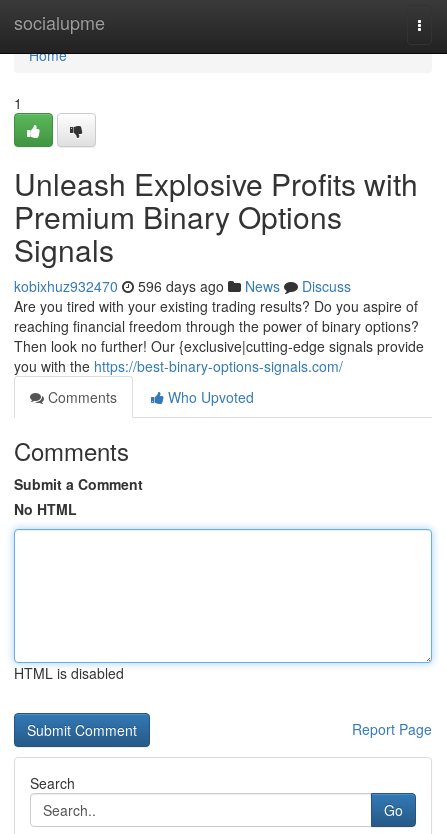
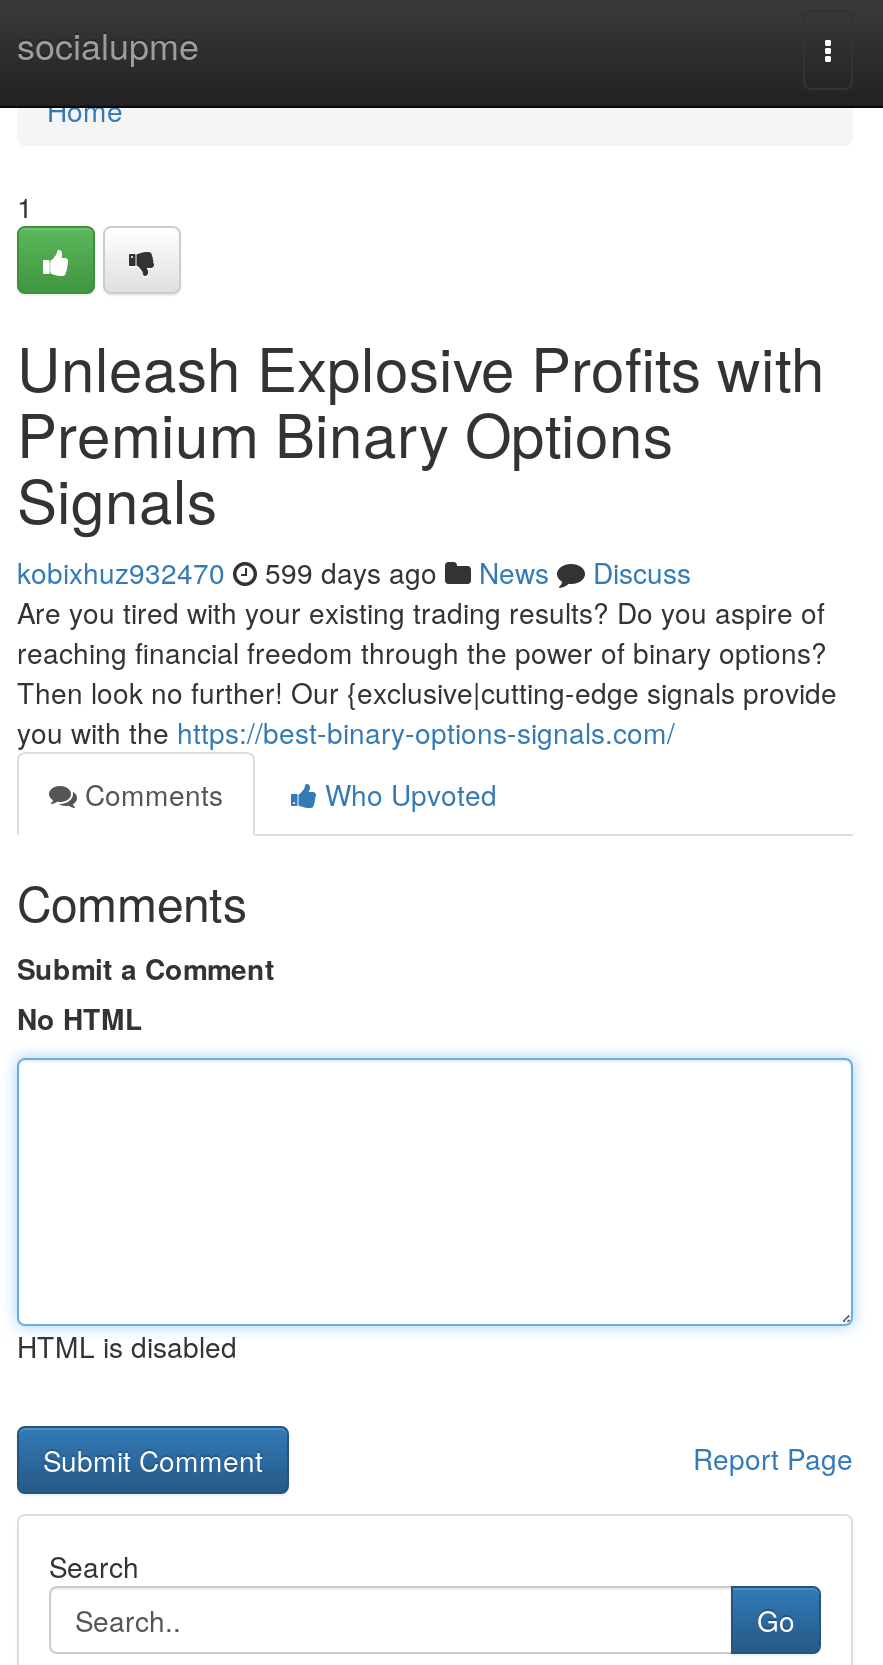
[14,276,351,296] kobixhuz932470 596 days ago News Discuss -> [17,552,691,592] kobixhuz932470 599 days ago News Discuss

